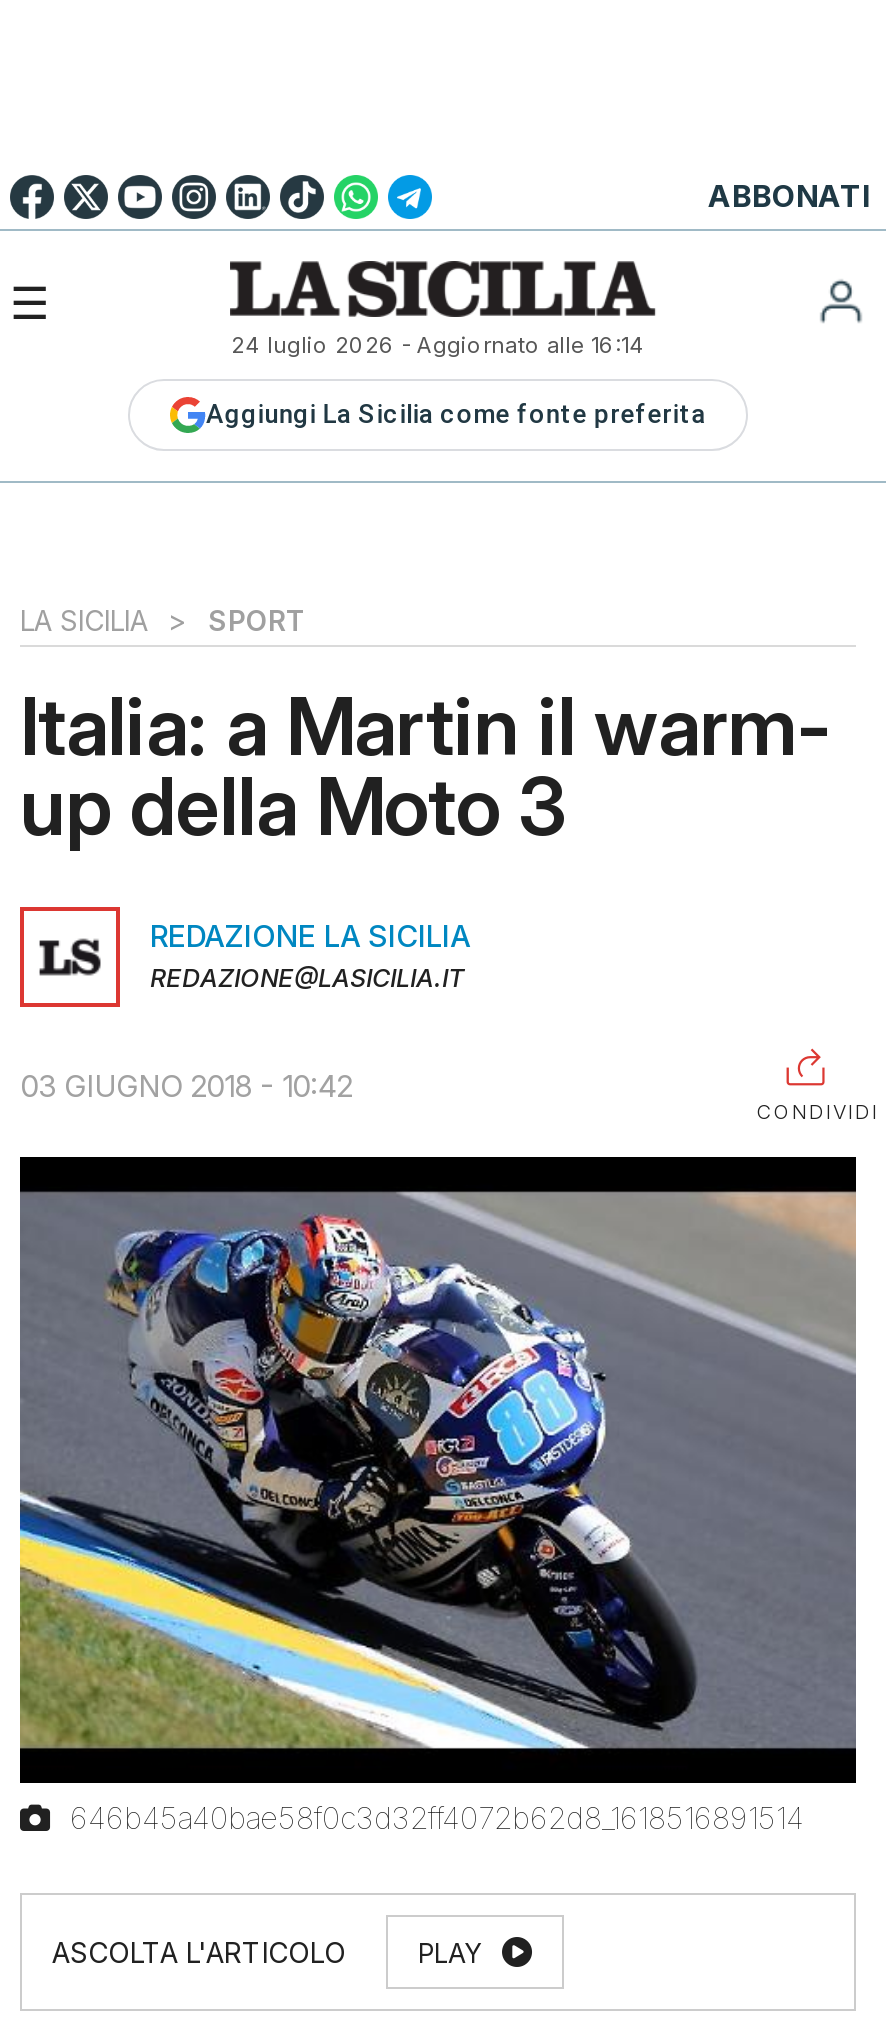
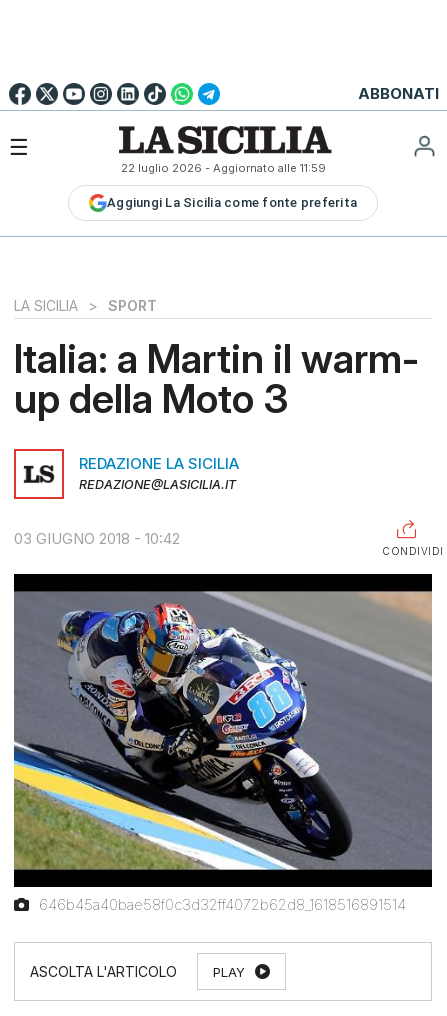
[231,330,645,358] 24 luglio 2026 - Aggiornato alle 16:14 -> [120,160,325,174] 22 luglio 2026 - Aggiornato alle 11:59

